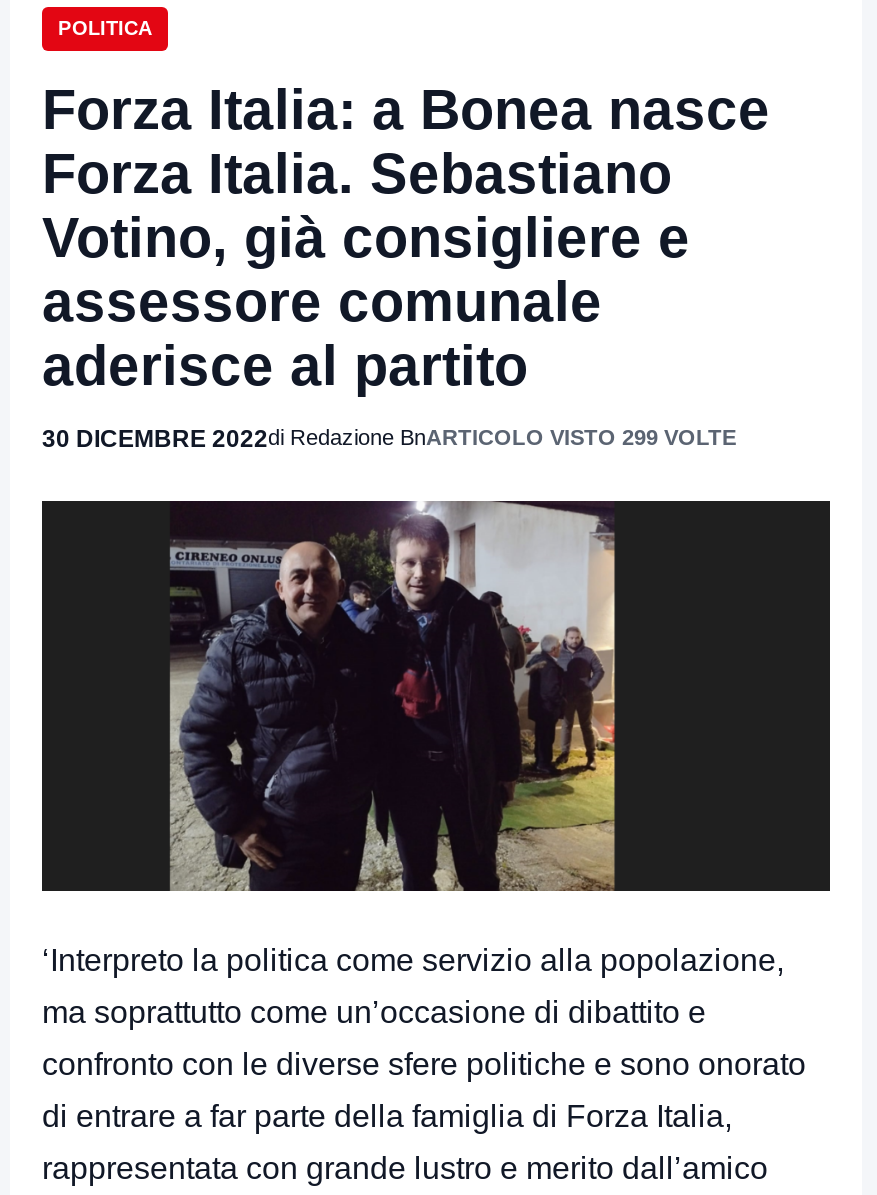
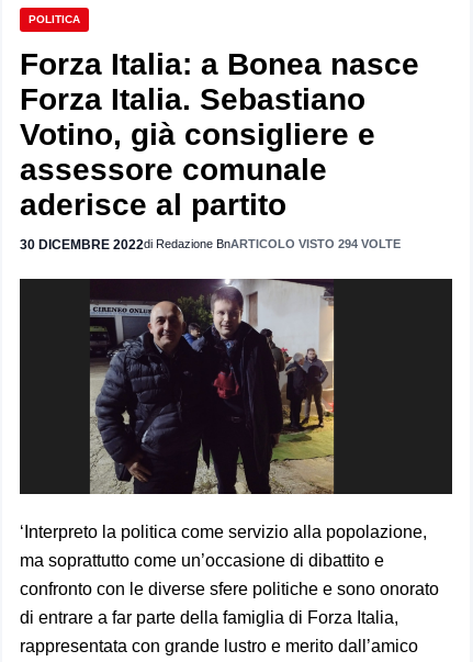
[42,424,736,452] 30 DICEMBRE 2022di Redazione BnARTICOLO VISTO 299 VOLTE -> [20,237,401,252] 30 DICEMBRE 2022di Redazione BnARTICOLO VISTO 294 VOLTE

